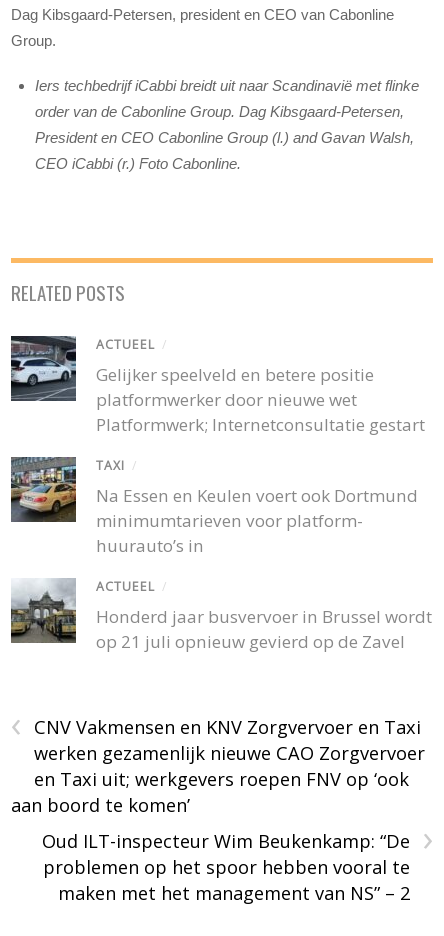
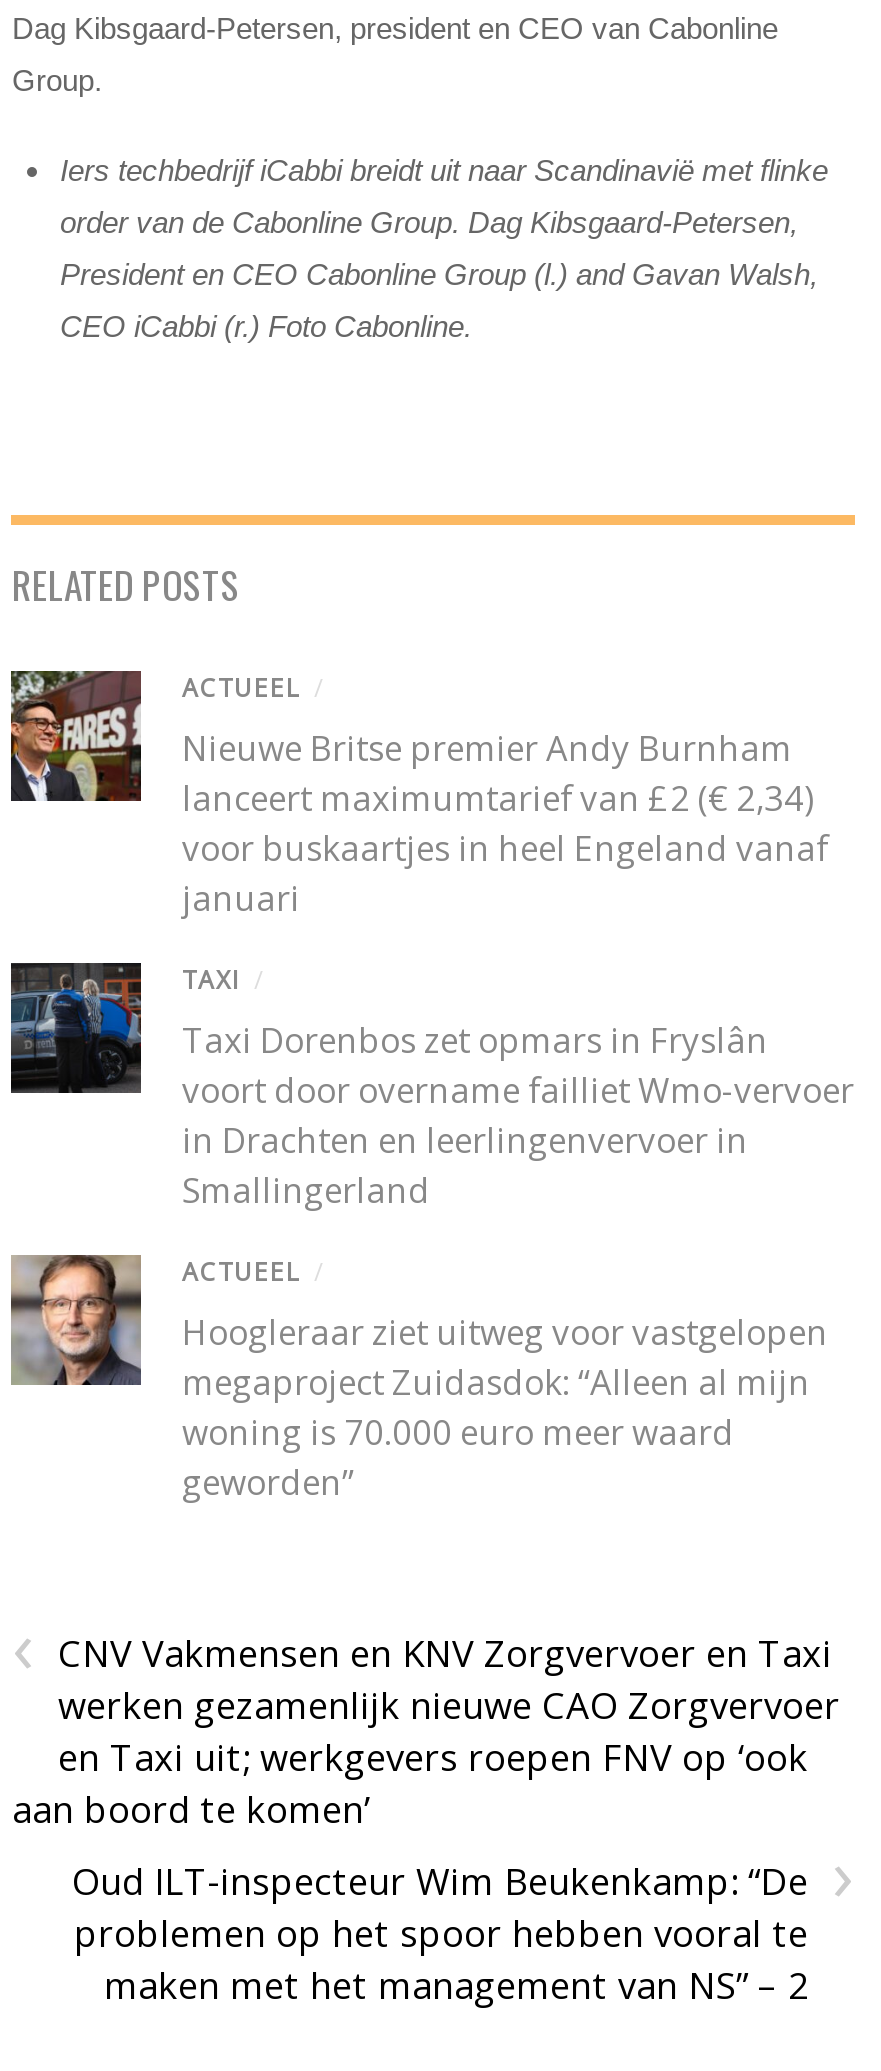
[10,335,425,436] [image] | Gelijker speelveld en betere positie | platformwerker door nieuwe wet | Platformwerk; Internetconsultatie gestart -> [9,669,828,921] [image] | Nieuwe Britse premier Andy Burnham | lanceert maximumtarief van £2 (€ 2,34) | voor buskaartjes in heel Engeland vanaf | januari
[10,456,418,557] [image] | Na Essen en Keulen voert ook Dortmund | minimumtarieven voor platform- | huurauto’s in -> [9,961,854,1213] [image] | Taxi Dorenbos zet opmars in Fryslân | voort door overname failliet Wmo-vervoer | in Drachten en leerlingenvervoer in | Smallingerland
[10,578,432,653] [image] | Honderd jaar busvervoer in Brussel wordt | op 21 juli opnieuw gevierd op de Zavel -> [11,1253,828,1506] [image] | Hoogleraar ziet uitweg voor vastgelopen | megaproject Zuidasdok: “Alleen al mijn | woning is 70.000 euro meer waard | geworden”

